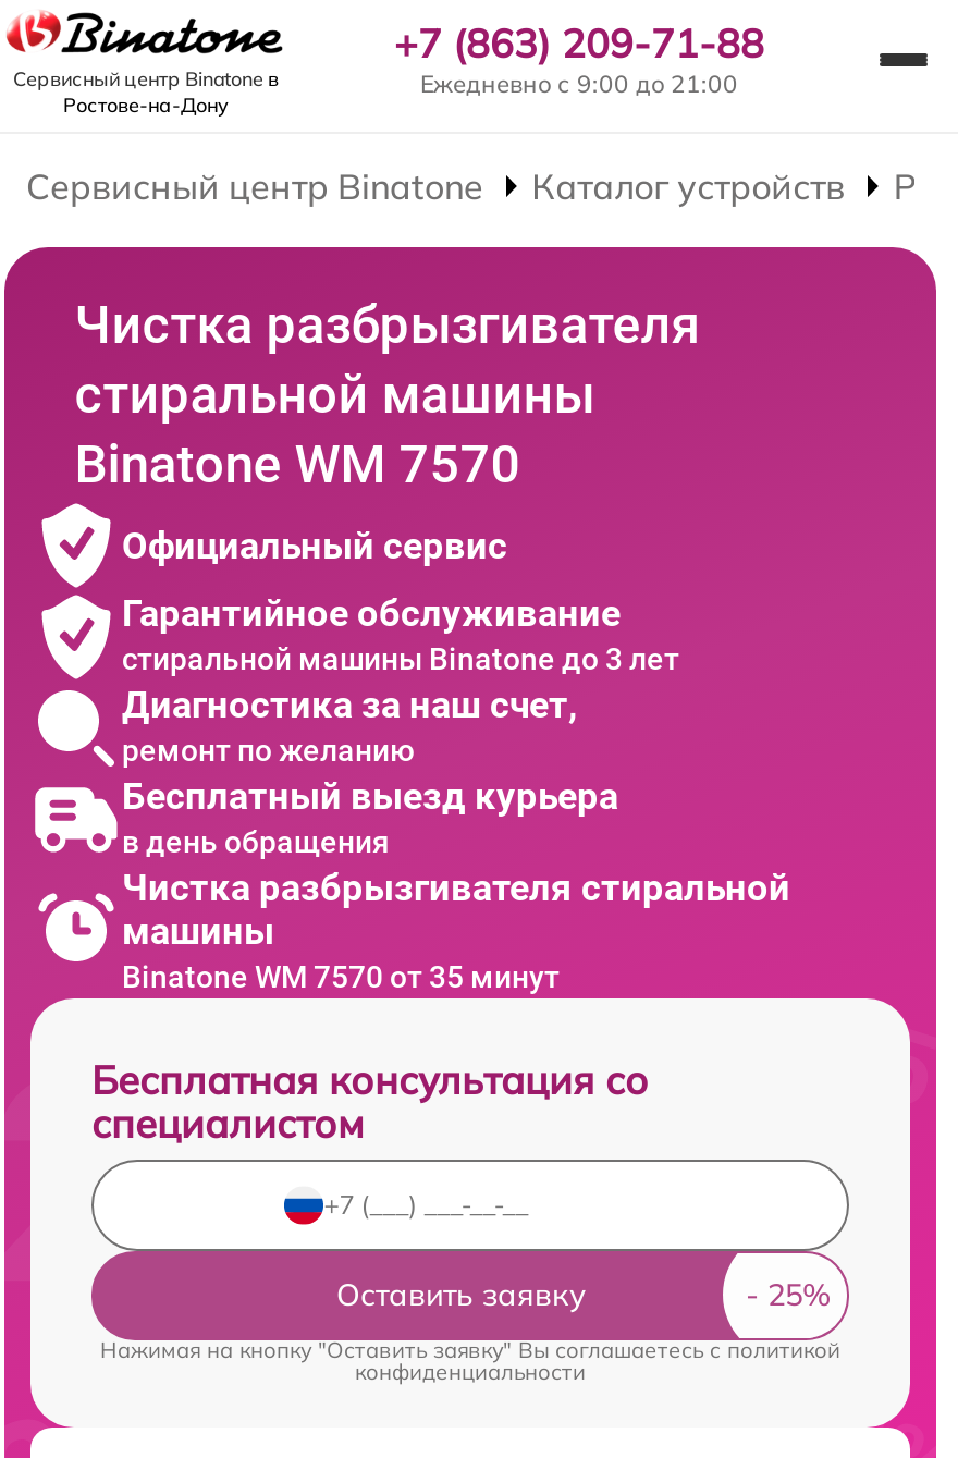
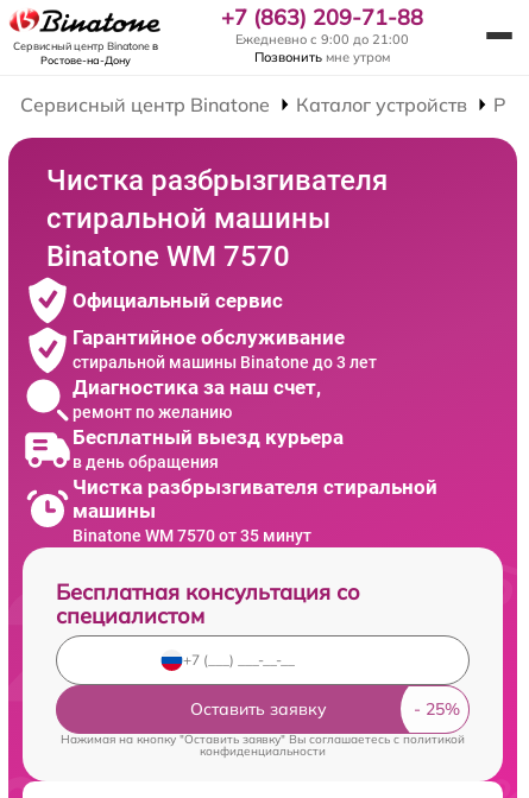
none -> [254,49,390,66] Позвонить мне утром

